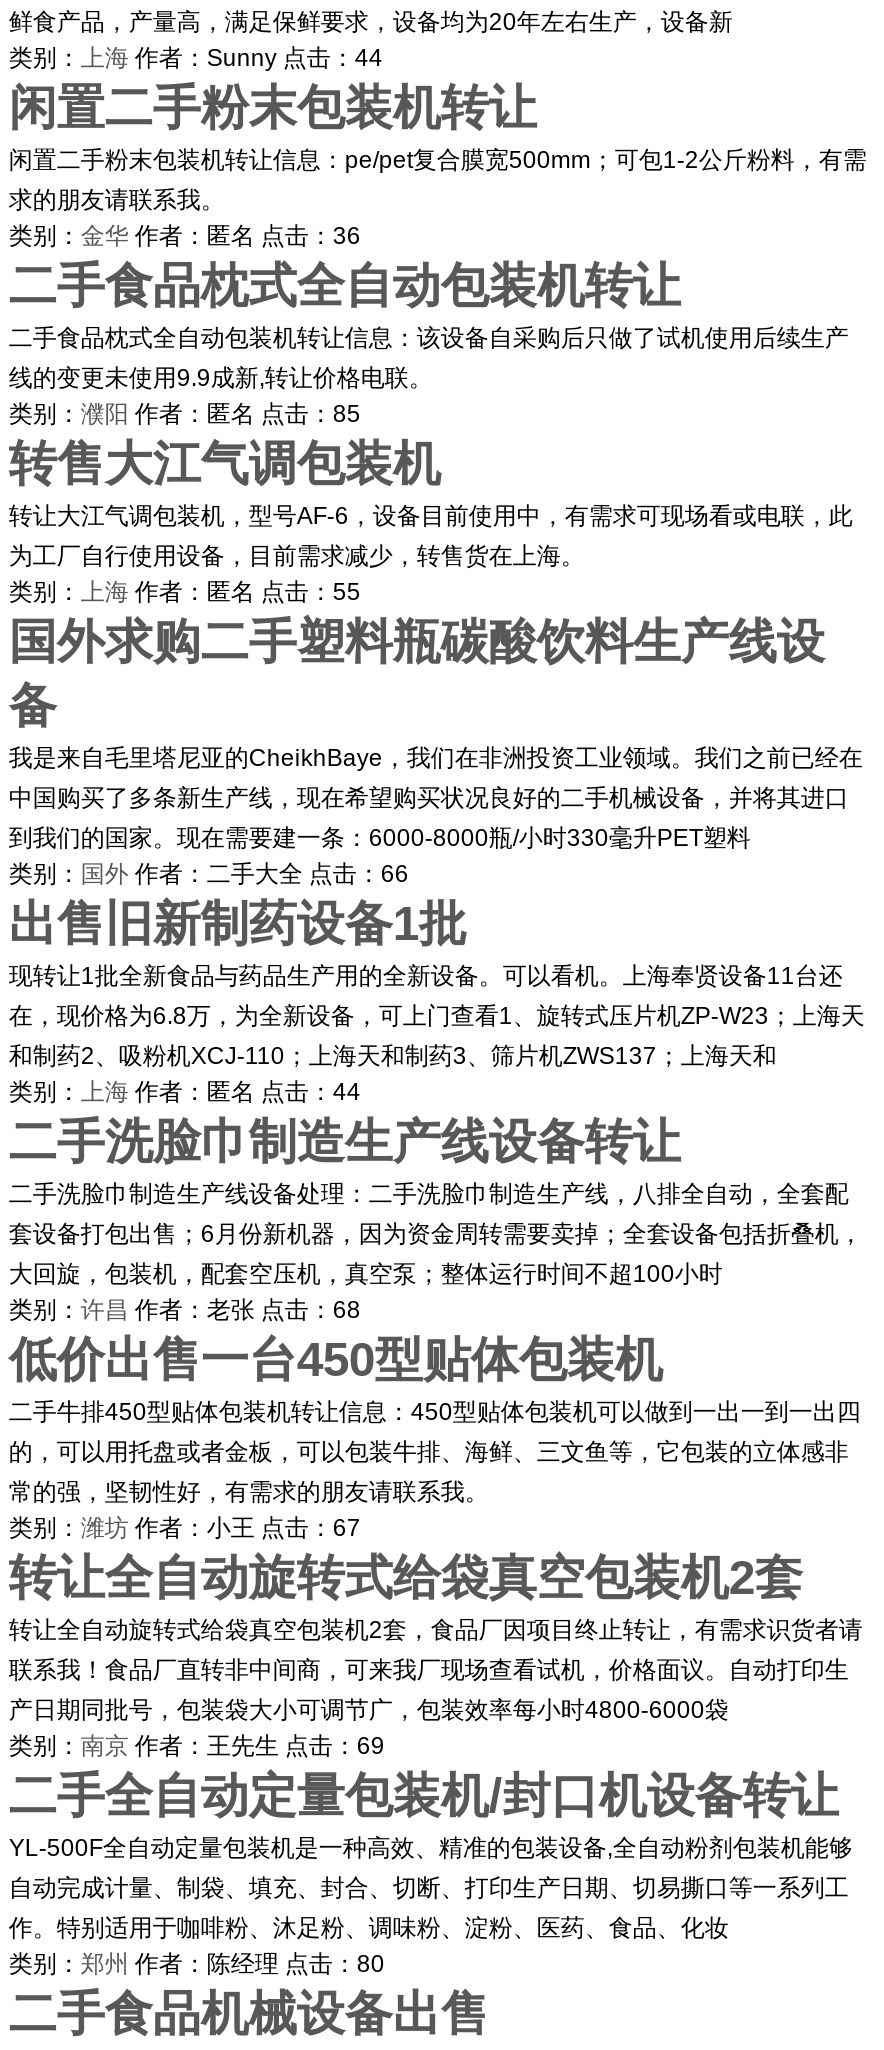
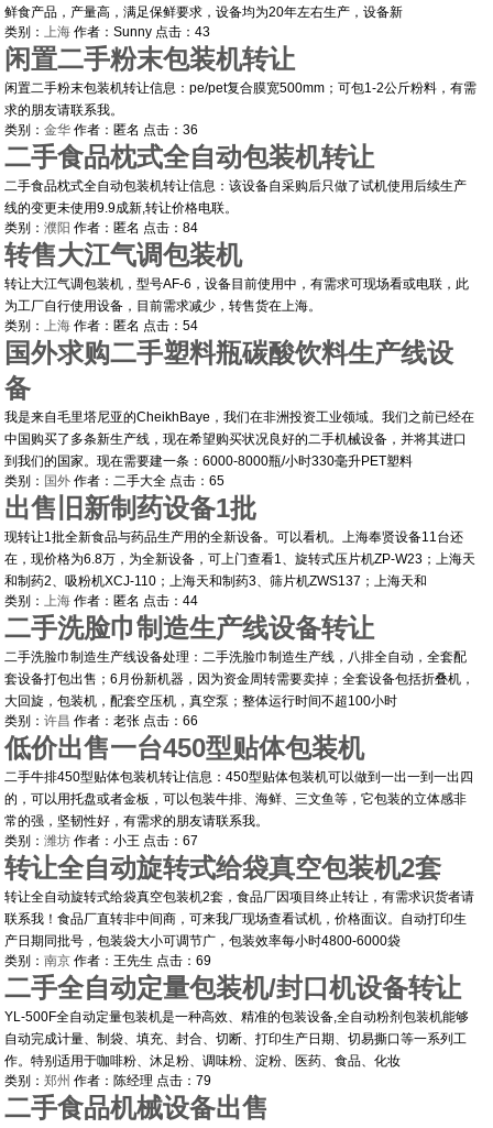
[9,44,383,72] 类别：上海作者：Sunny点击：44 -> [5,24,211,40] 类别：上海作者：Sunny点击：43
[9,400,361,428] 类别：濮阳作者：匿名点击：85 -> [5,220,199,236] 类别：濮阳作者：匿名点击：84
[9,578,361,606] 类别：上海作者：匿名点击：55 -> [5,318,199,333] 类别：上海作者：匿名点击：54
[9,860,409,888] 类别：国外作者：二手大全点击：66 -> [5,473,225,489] 类别：国外作者：二手大全点击：65
[9,1296,361,1324] 类别：许昌作者：老张点击：68 -> [5,713,199,729] 类别：许昌作者：老张点击：66
[9,1950,385,1978] 类别：郑州作者：陈经理点击：80 -> [5,1073,212,1088] 类别：郑州作者：陈经理点击：79

